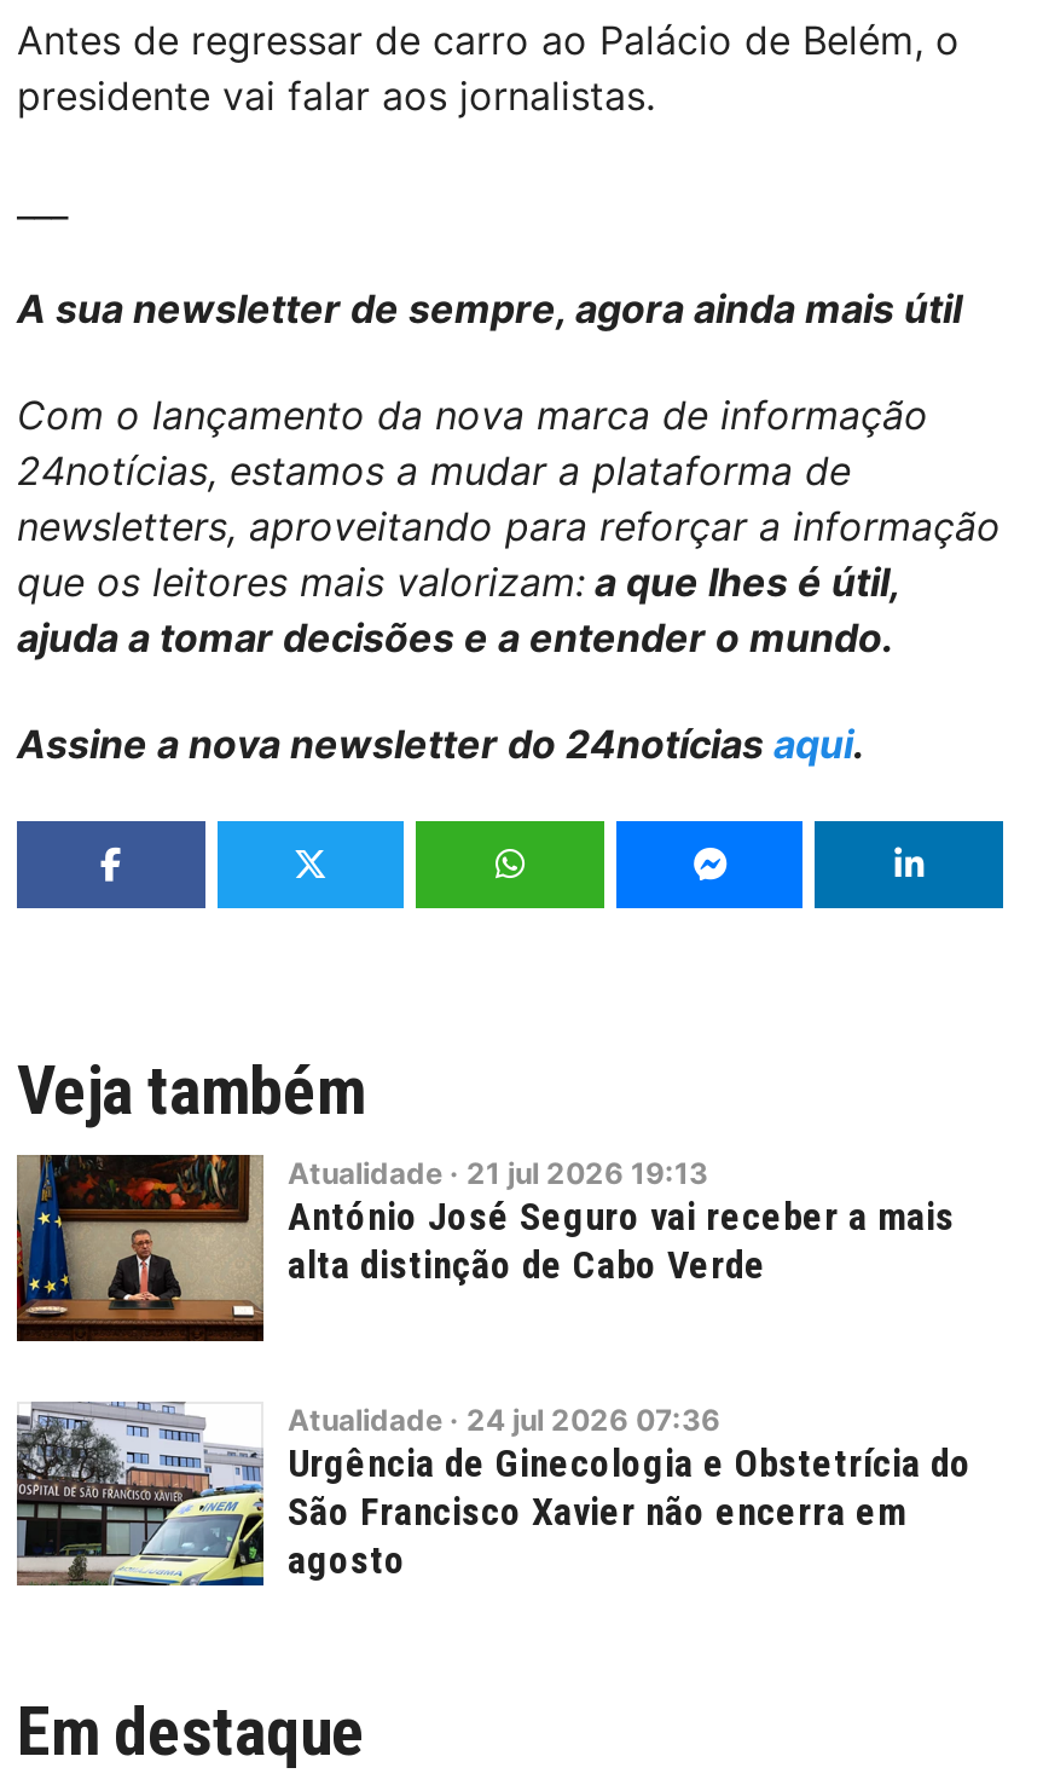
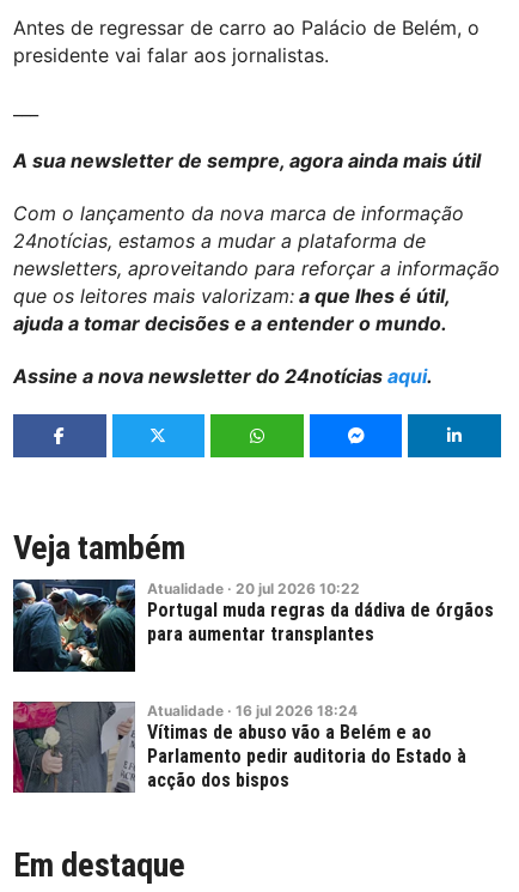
[15,1153,955,1341] [image] | Atualidade · 21 jul 2026 19:13 | António José Seguro vai receber a mais | alta distinção de Cabo Verde -> [12,578,494,672] [image] | Atualidade · 20 jul 2026 10:22 | Portugal muda regras da dádiva de órgãos | para aumentar transplantes
[15,1401,972,1588] [image] | Atualidade · 24 jul 2026 07:36 | Urgência de Ginecologia e Obstetrícia do | São Francisco Xavier não encerra em | agosto -> [12,700,466,794] [image] | Atualidade · 16 jul 2026 18:24 | Vítimas de abuso vão a Belém e ao | Parlamento pedir auditoria do Estado à | acção dos bispos

